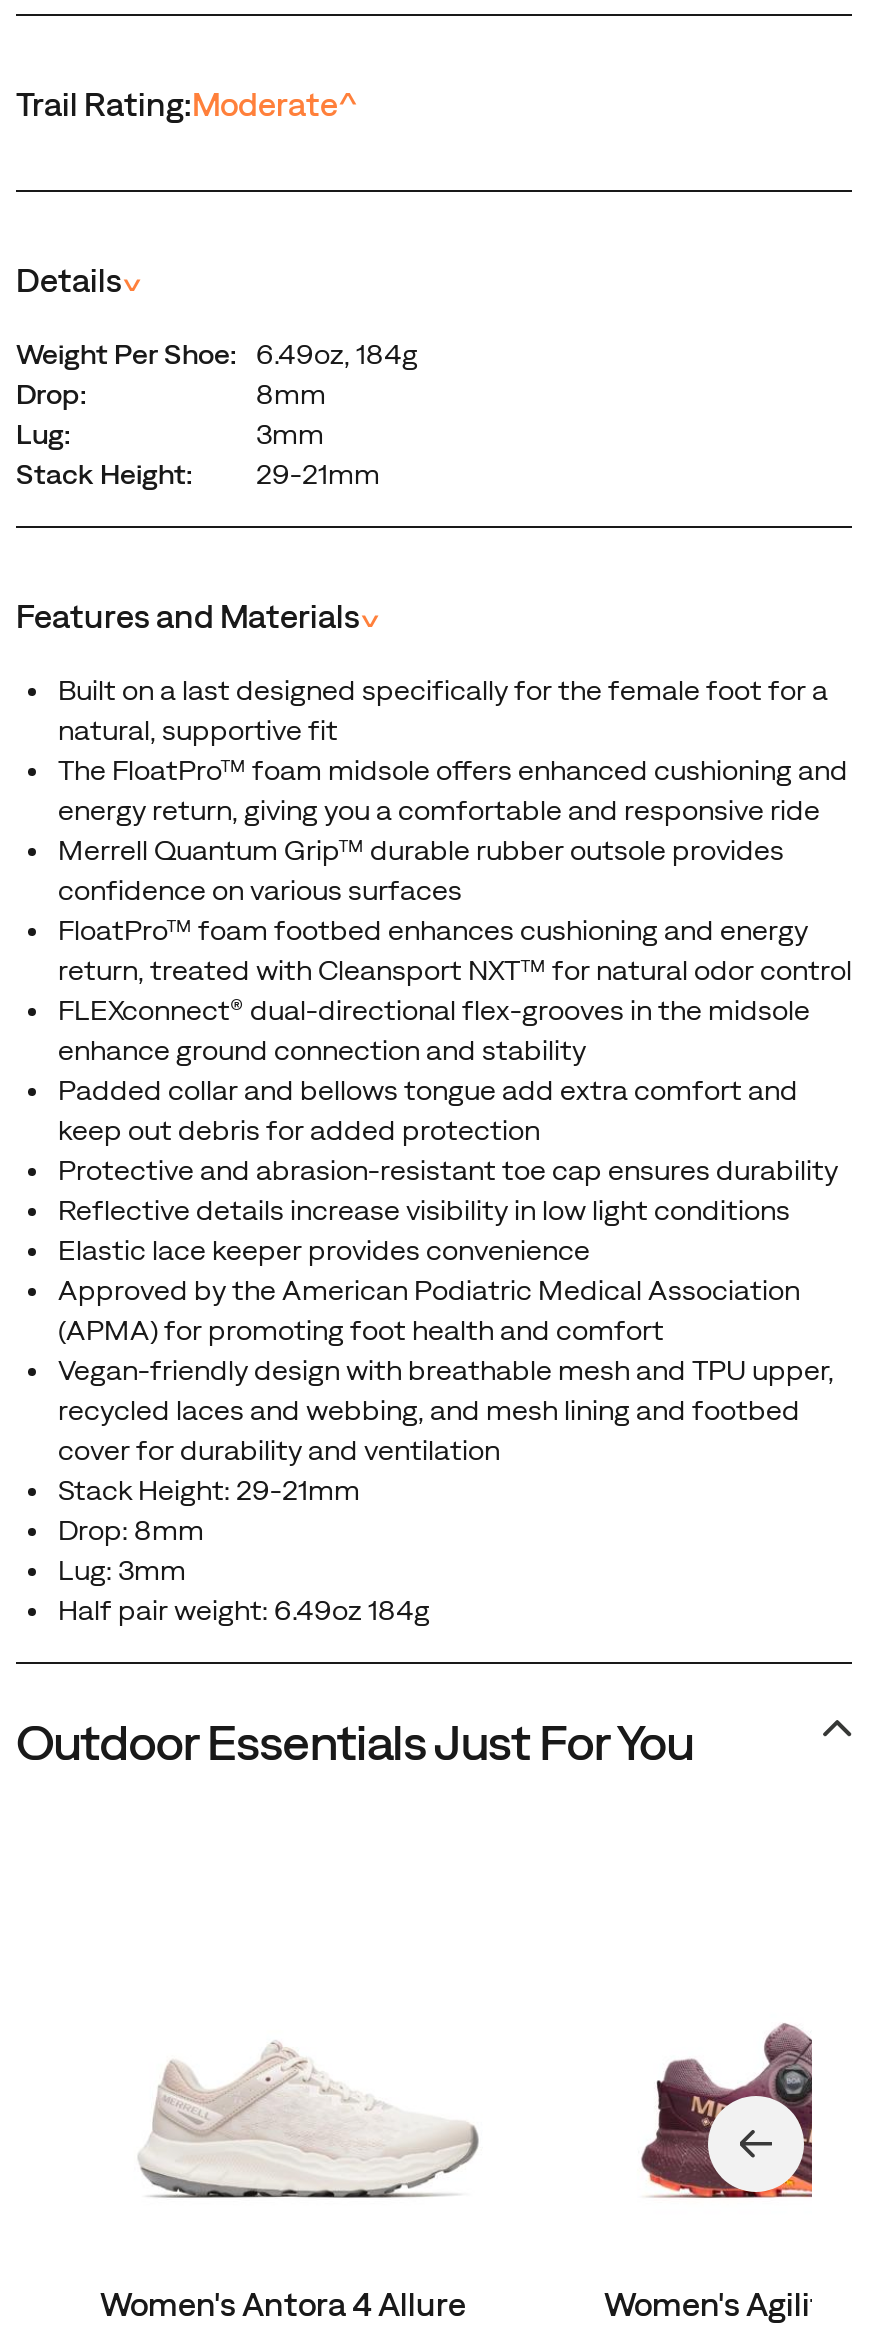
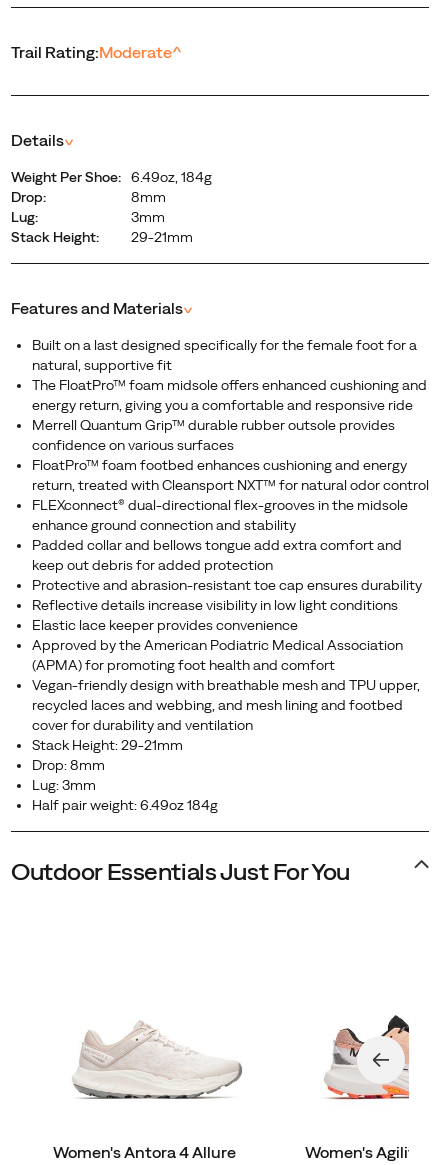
[640,2022,814,2200] [image] -> [325,1012,410,1100] [image]

